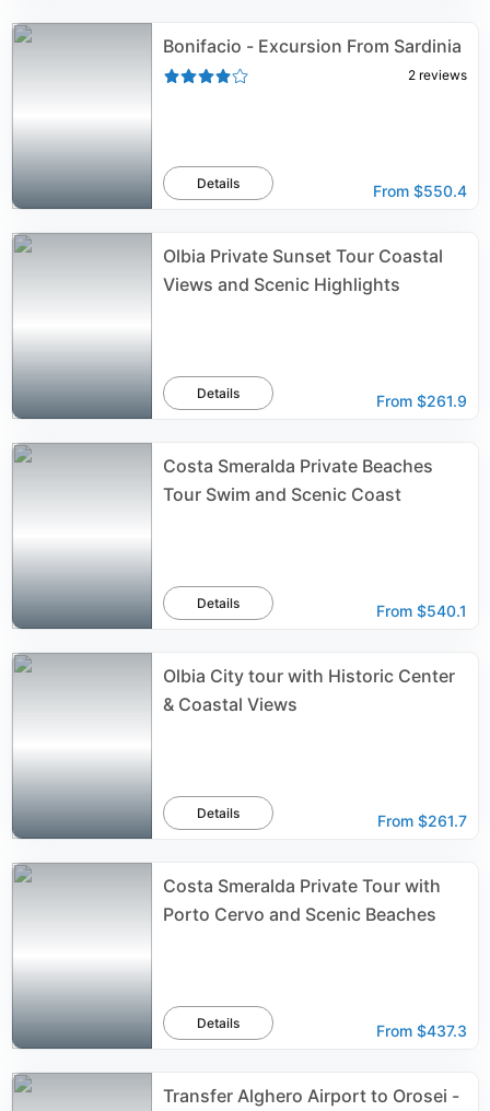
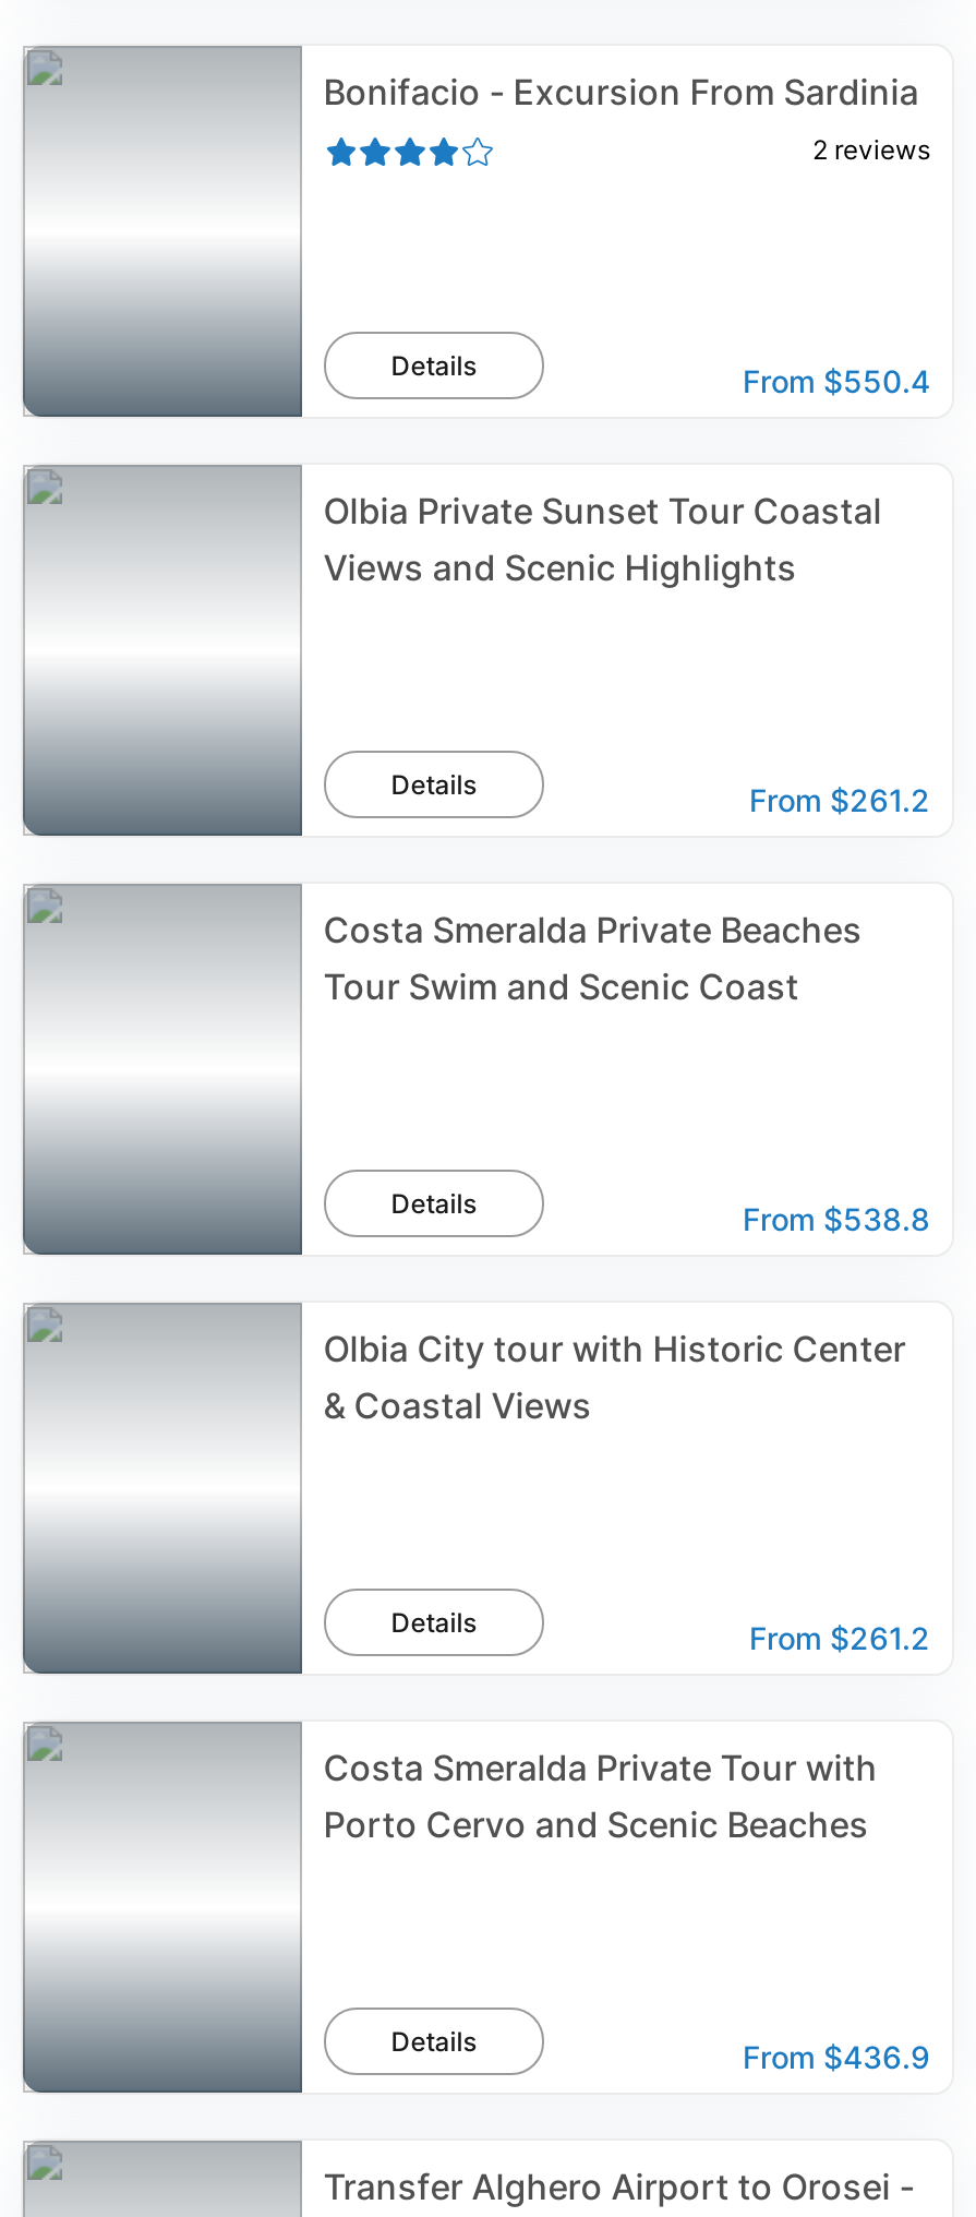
[376,391,467,410] From $261.9 -> [749,781,930,818] From $261.2
[376,601,467,620] From $540.1 -> [743,1200,930,1237] From $538.8
[377,811,467,830] From $261.7 -> [749,1619,930,1656] From $261.2
[376,1021,467,1040] From $437.3 -> [743,2038,930,2075] From $436.9

